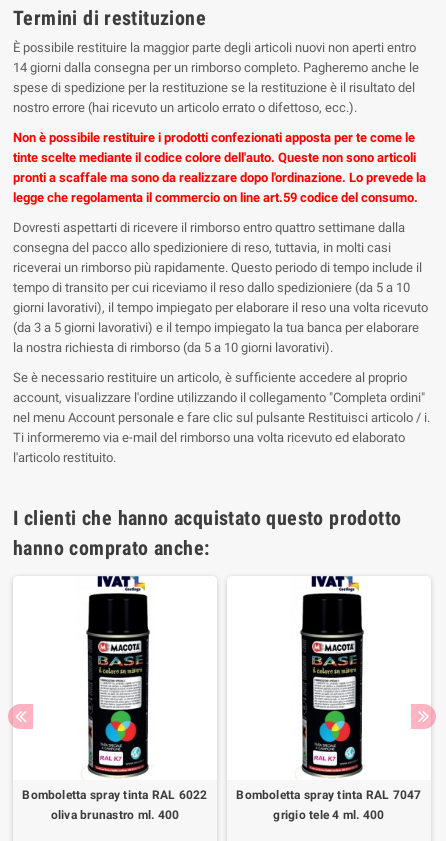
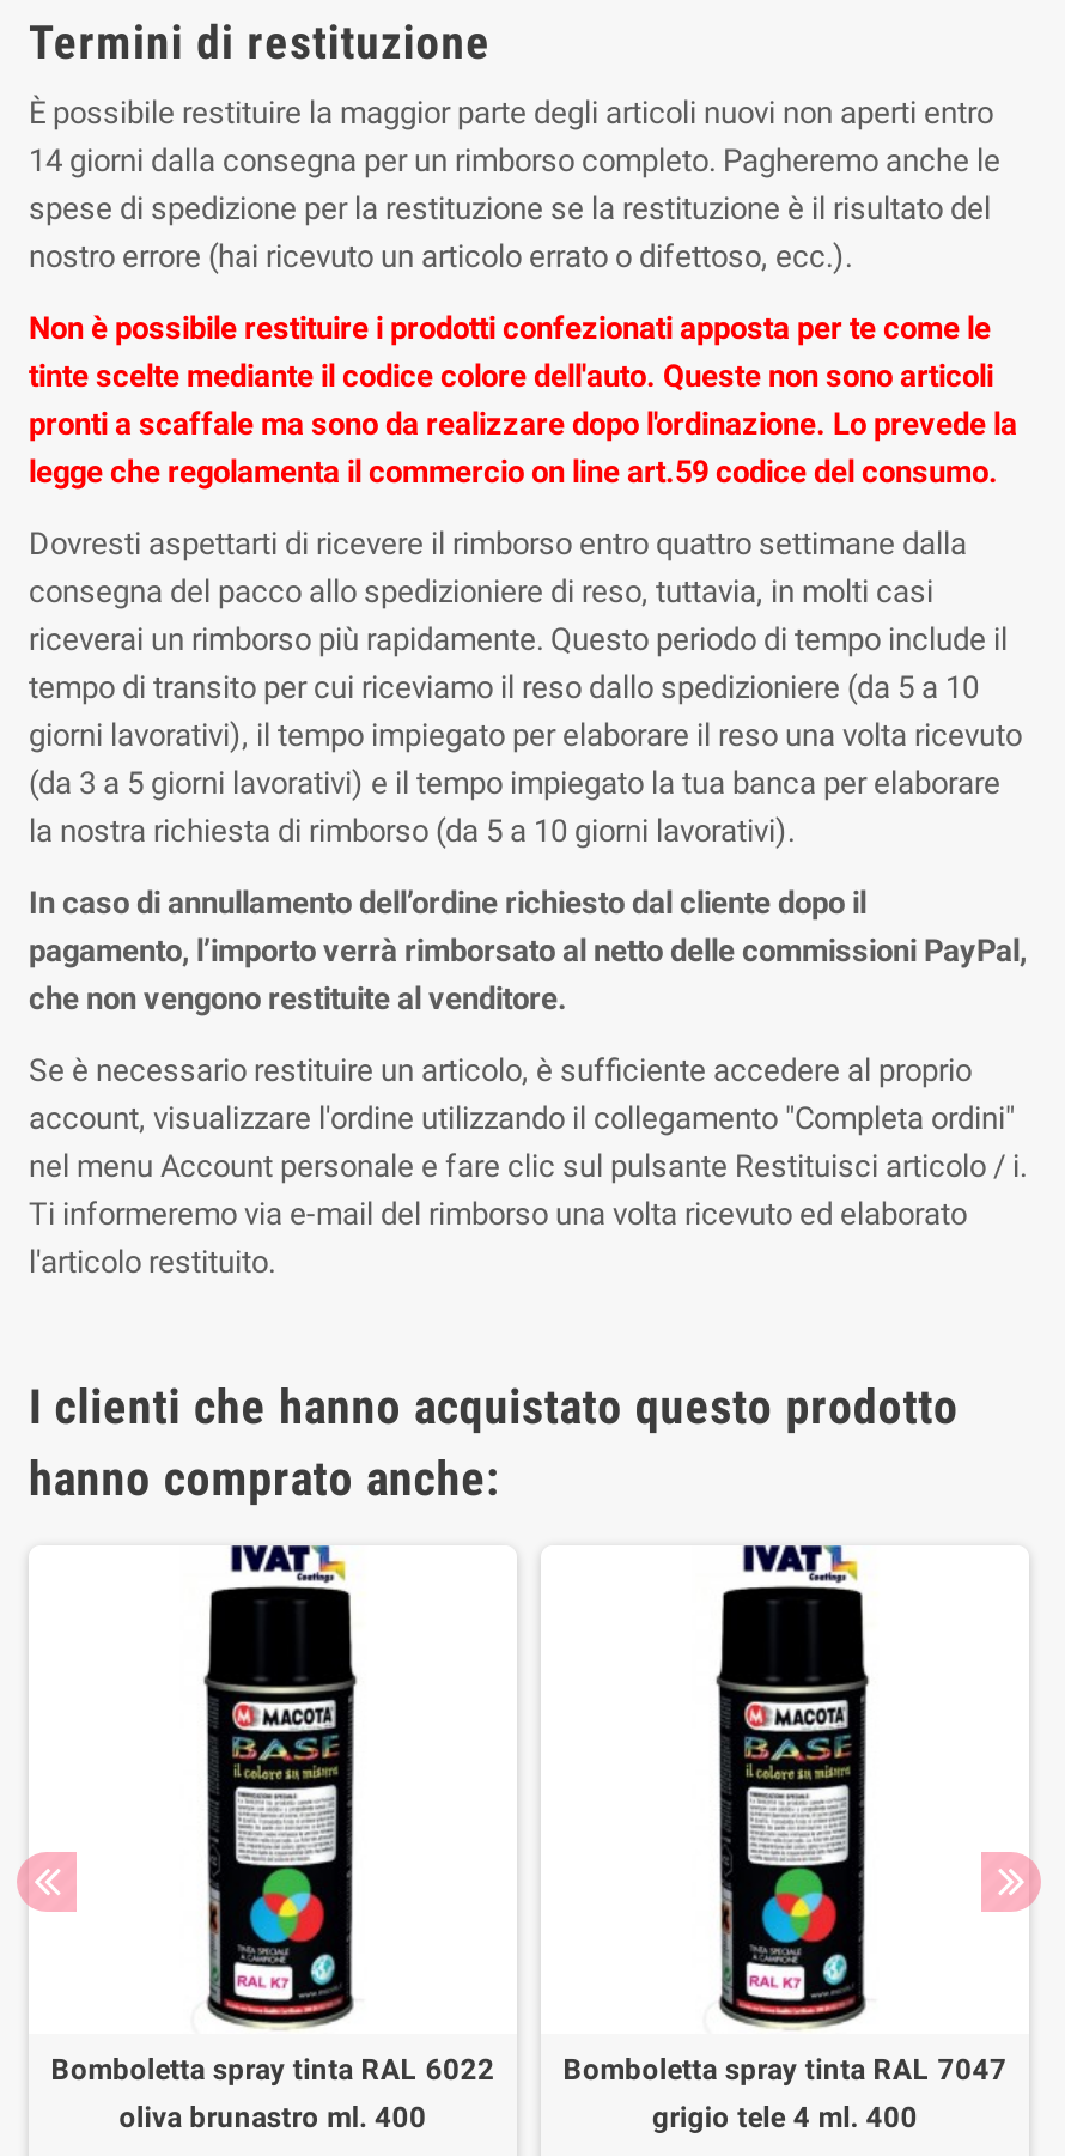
none -> [29,884,1027,1016] In caso di annullamento dell’ordine richiesto dal cliente dopo il | pagamento, l’importo verrà rimborsato al netto delle commissioni PayPal, | che non vengono restituite al venditore.

